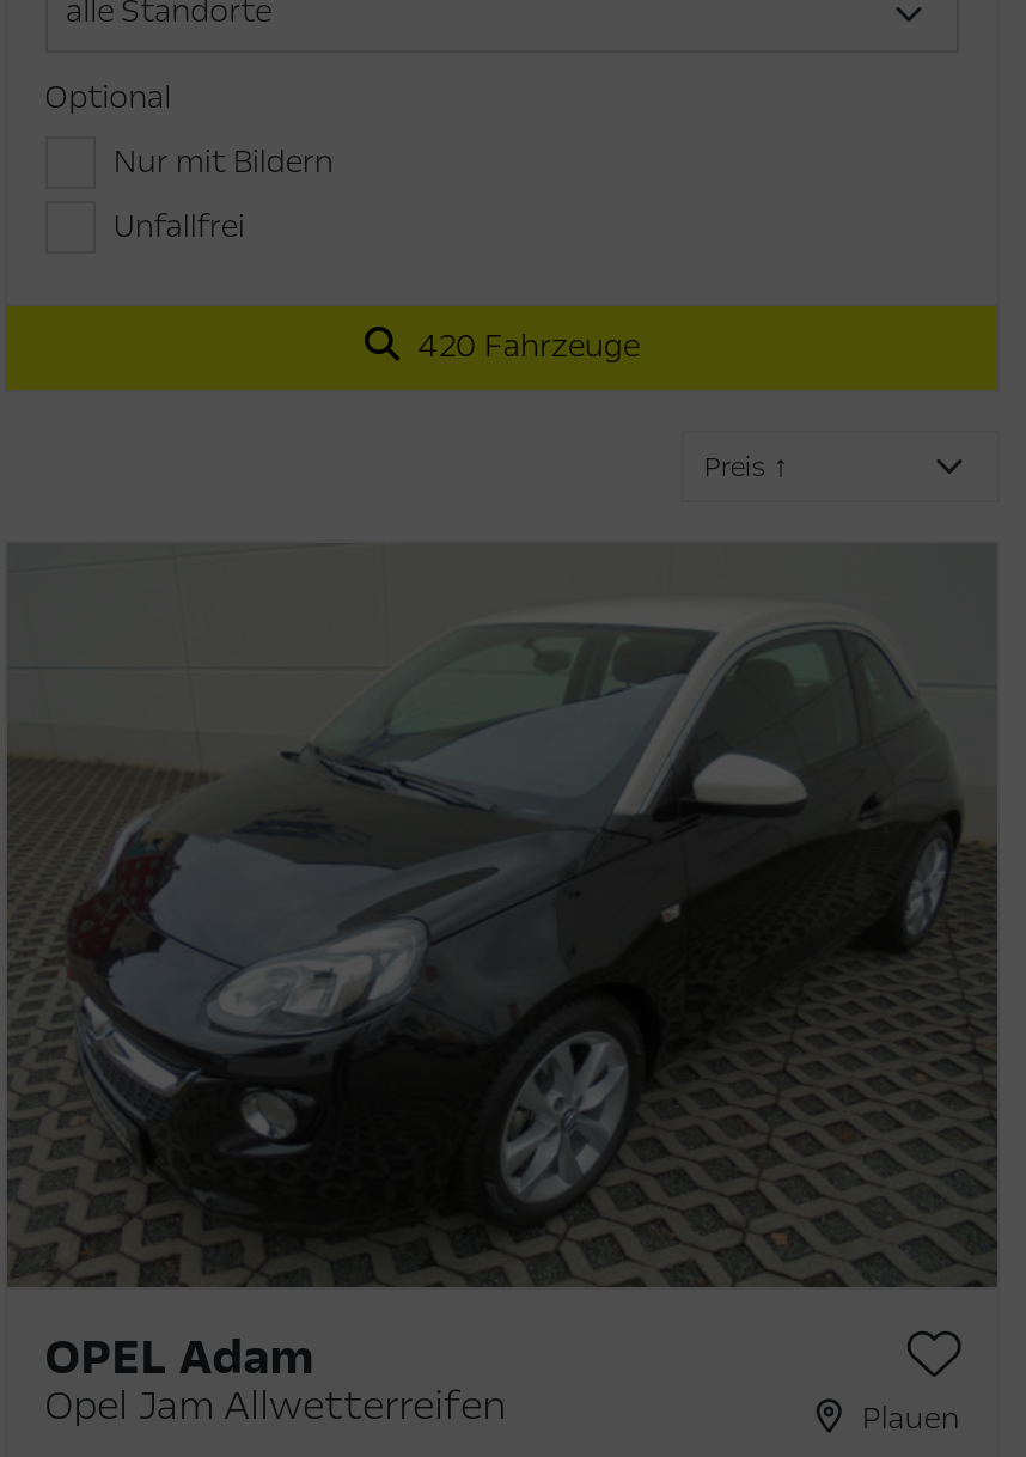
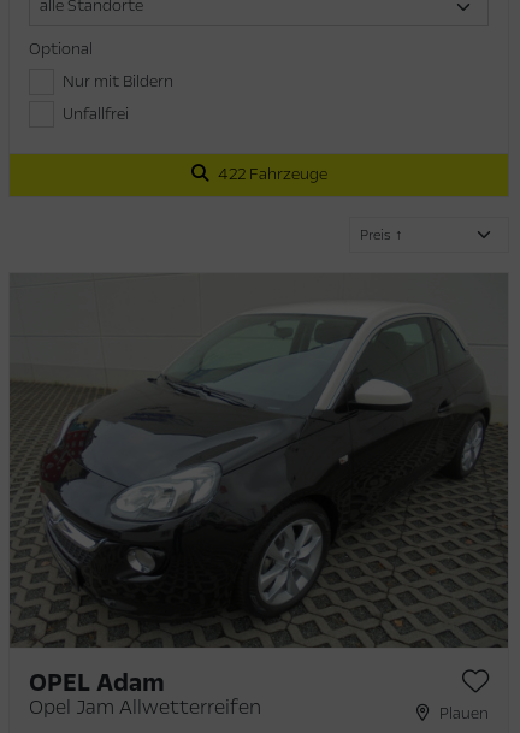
[417,326,640,369] 420 Fahrzeuge -> [217,164,327,186] 422 Fahrzeuge

